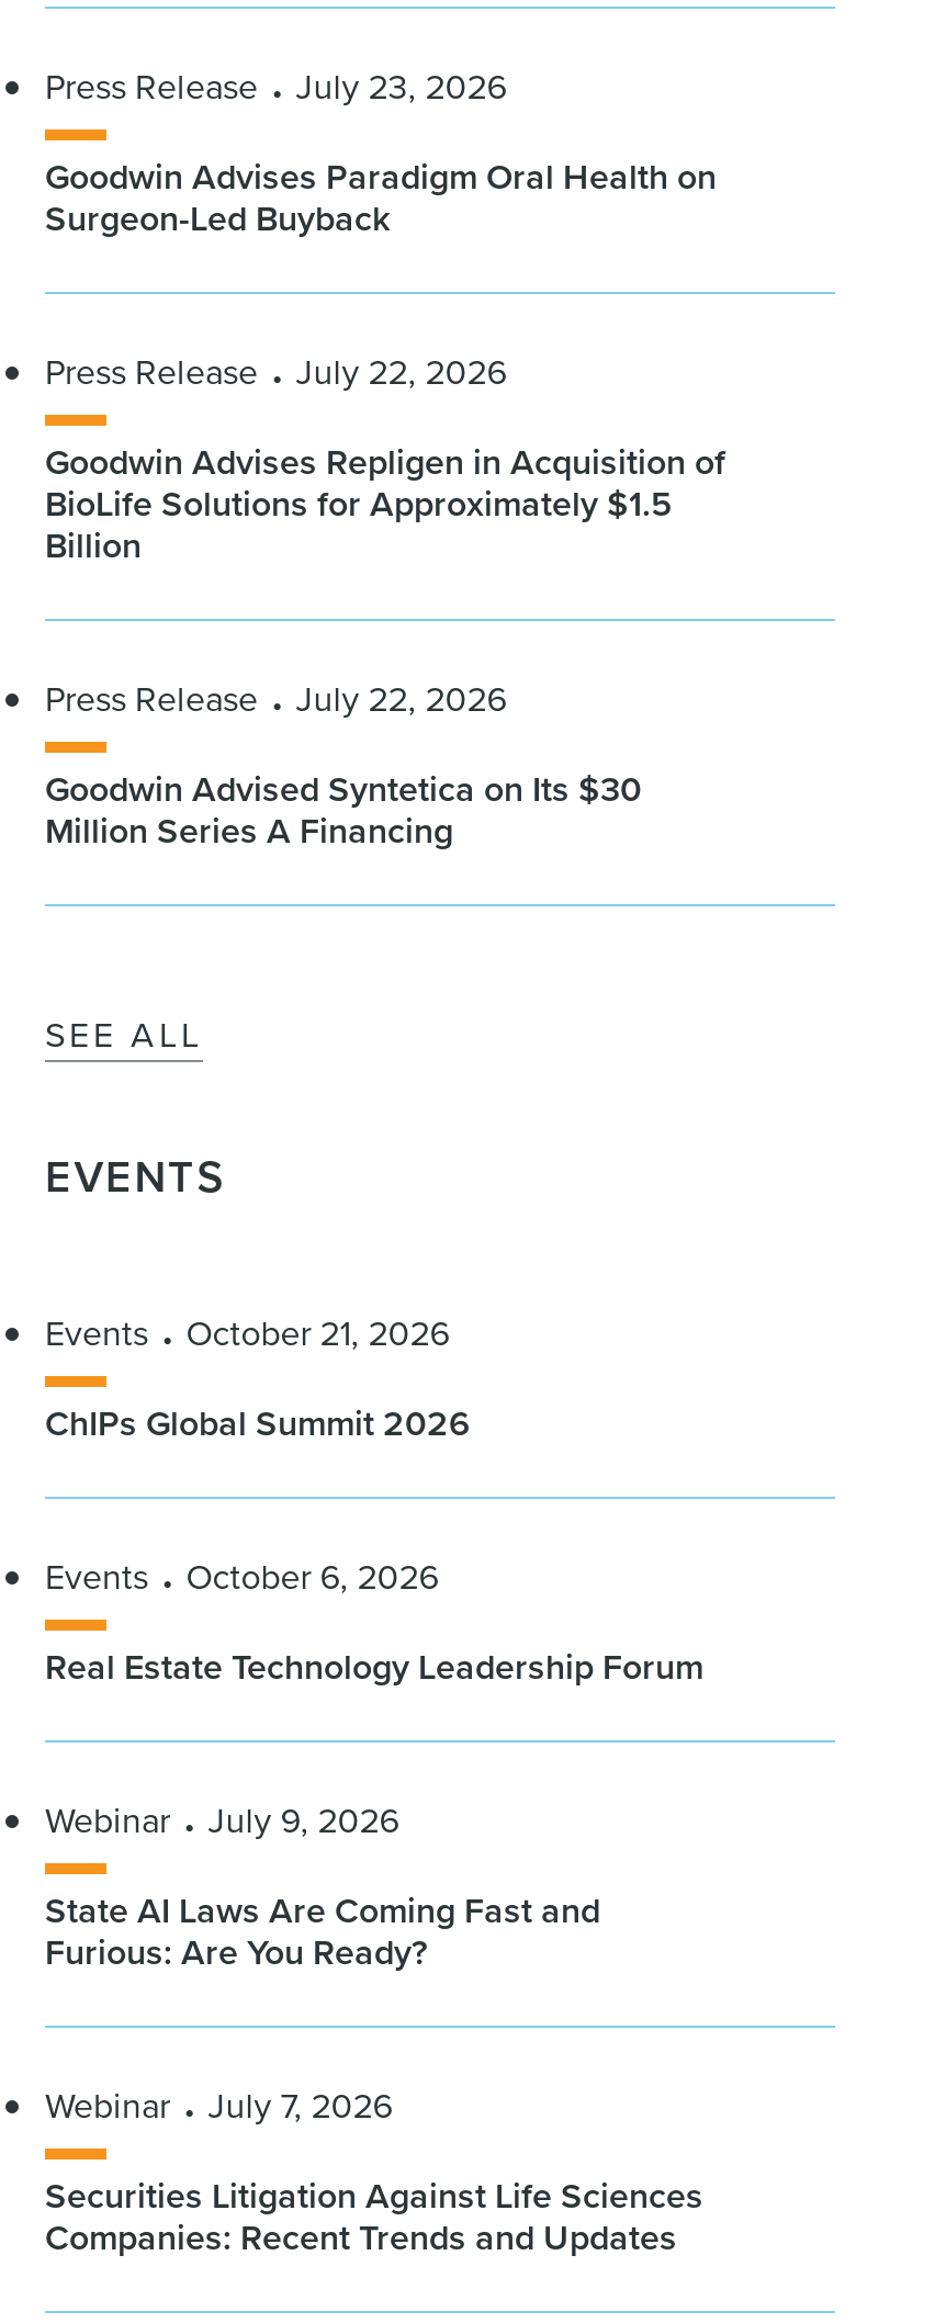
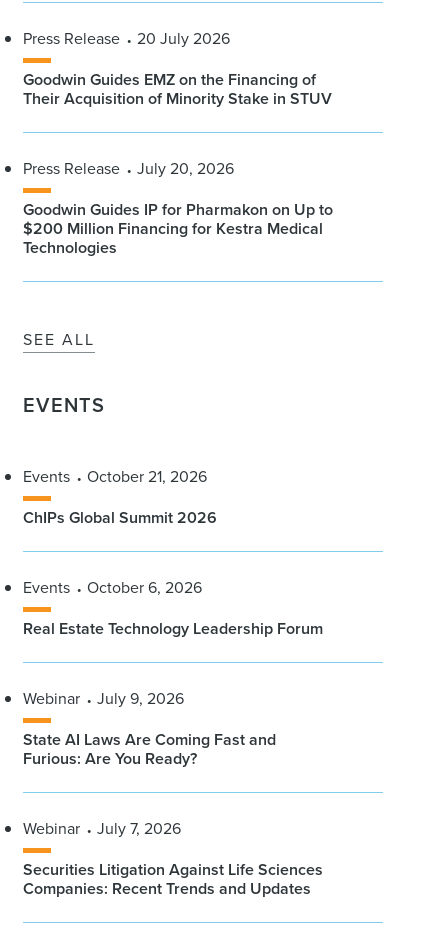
[45,61,506,110] Press Release July 23, 2026 -> [23,27,230,50] Press Release 20 July 2026
[45,151,717,244] Goodwin Advises Paradigm Oral Health on | Surgeon-Led Buyback -> [23,68,332,110] Goodwin Guides EMZ on the Financing of | Their Acquisition of Minority Stake in STUV
[45,347,725,856] July 22, 2026 | Goodwin Advises Repligen in Acquisition of | BioLife Solutions for Approximately $1.5 | Billion | Press Release | July 22, 2026 | Goodwin Advised Syntetica on Its $30 | Million Series A Financing -> [23,157,333,259] July 20, 2026 | Goodwin Guides IP for Pharmakon on Up to | $200 Million Financing for Kestra Medical | Technologies

